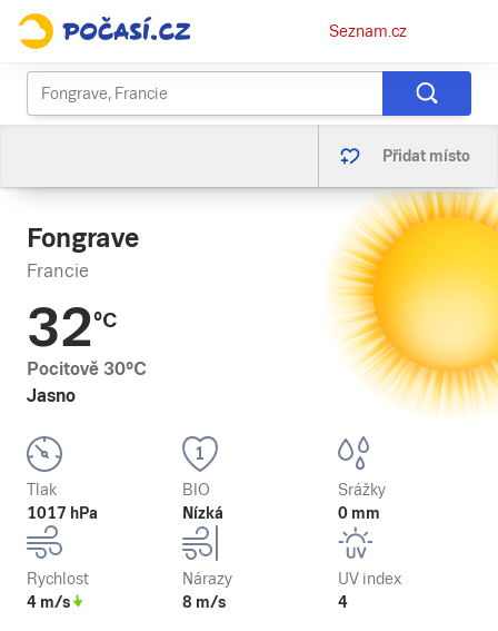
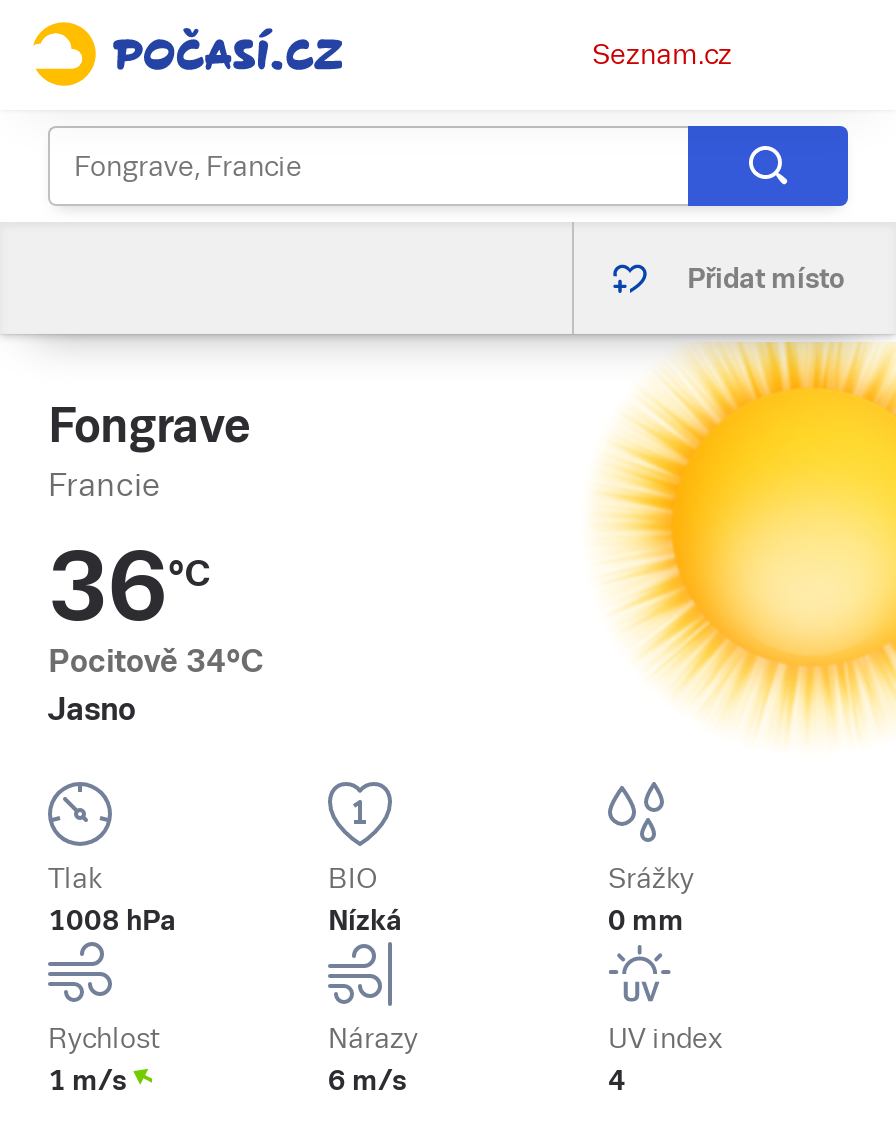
[27,297,117,358] 32°C -> [48,532,210,642] 36°C
[27,358,147,379] Pocitově 30°C -> [48,642,264,680] Pocitově 34°C
[27,504,98,522] 1017 hPa -> [48,904,176,936] 1008 hPa
[27,593,70,611] 4 m/s -> [48,1064,126,1096] 1 m/s
[182,593,226,611] 8 m/s -> [328,1064,406,1096] 6 m/s

